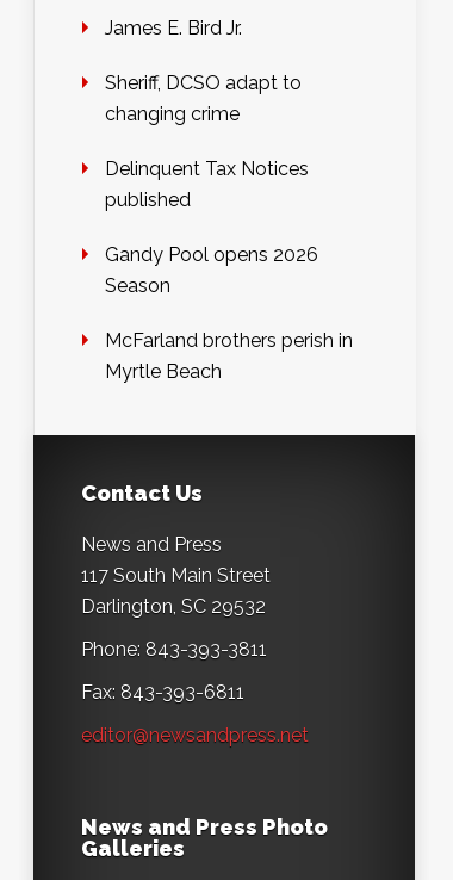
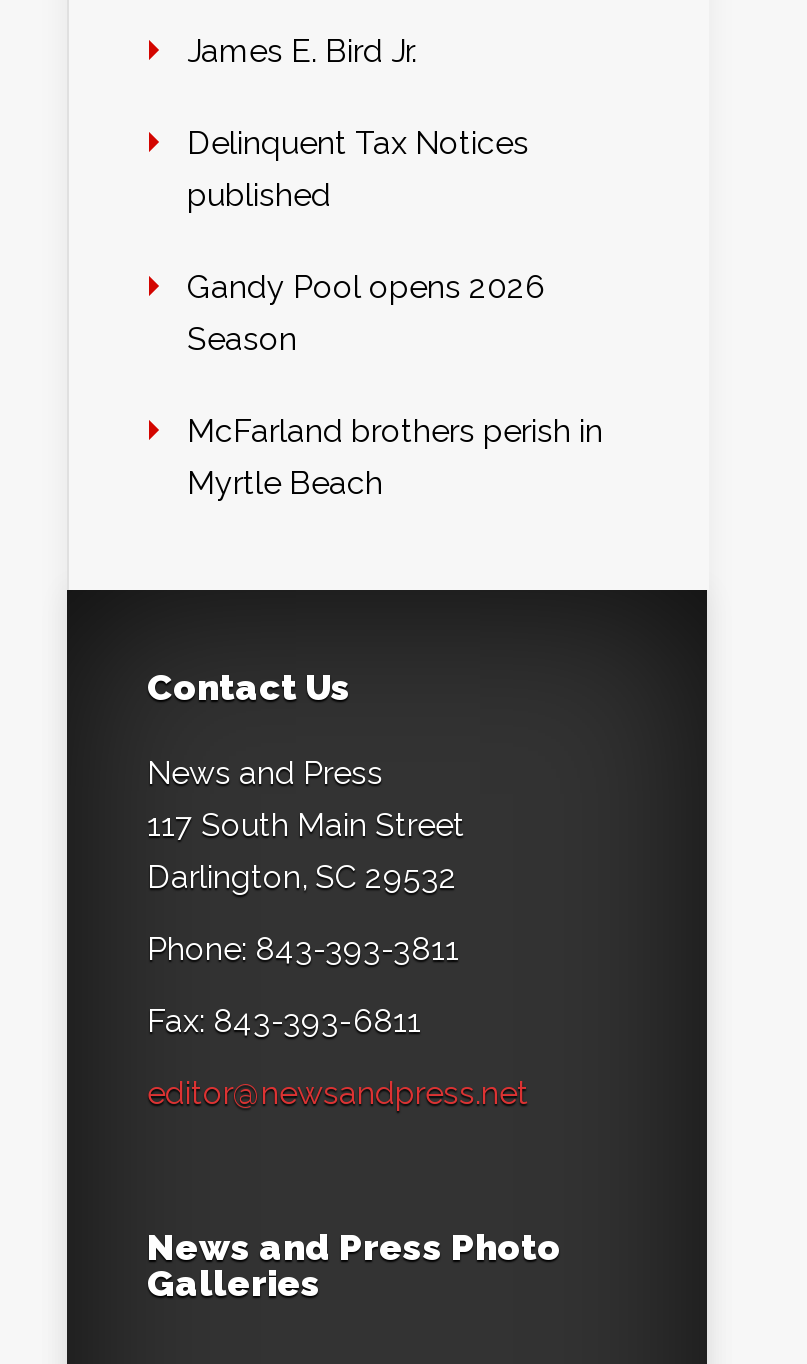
[105,72,302,126] Sheriff, DCSO adapt to | changing crime -> none

